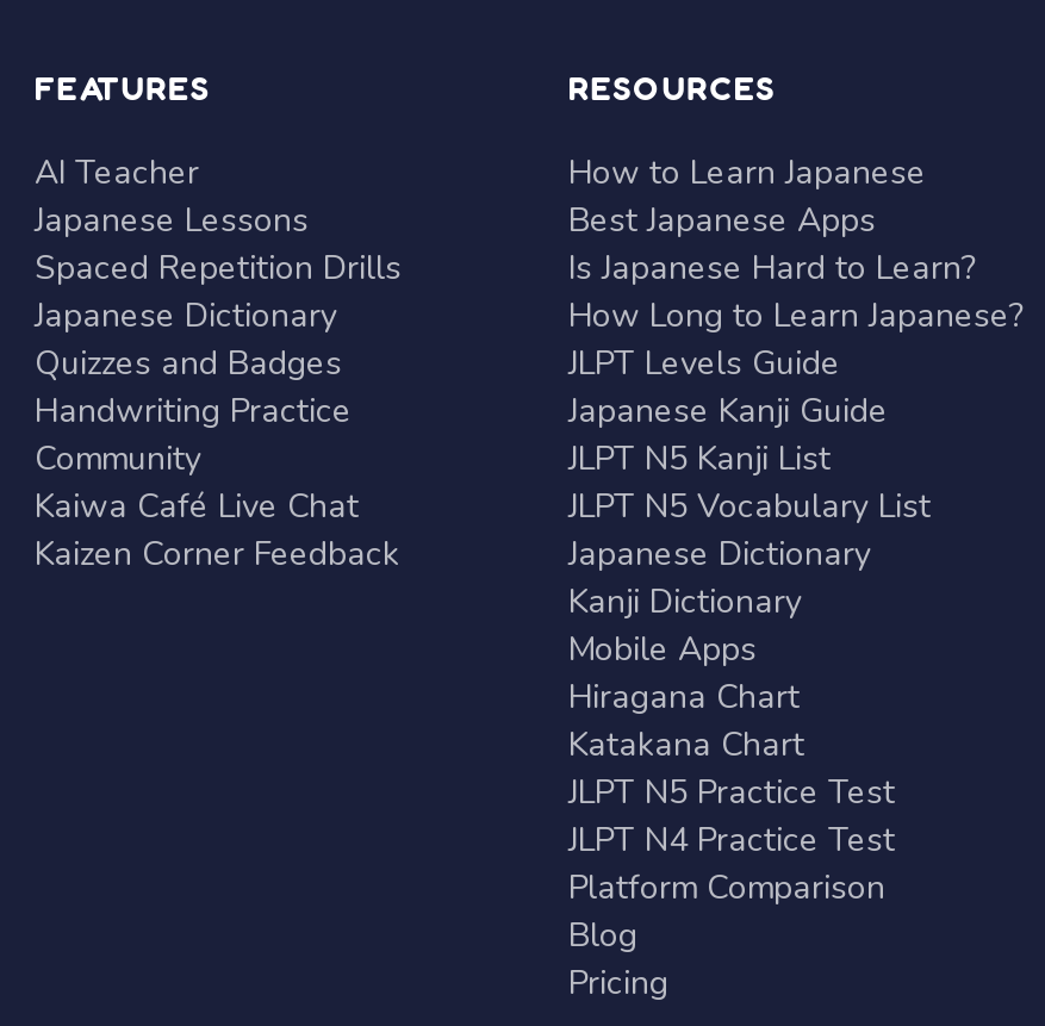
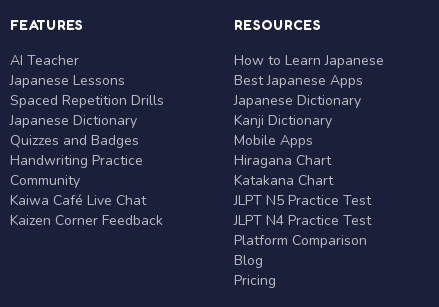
[568,245,1024,529] Is Japanese Hard to Learn? | How Long to Learn Japanese? | JLPT Levels Guide | Japanese Kanji Guide | JLPT N5 Kanji List | JLPT N5 Vocabulary List -> none

